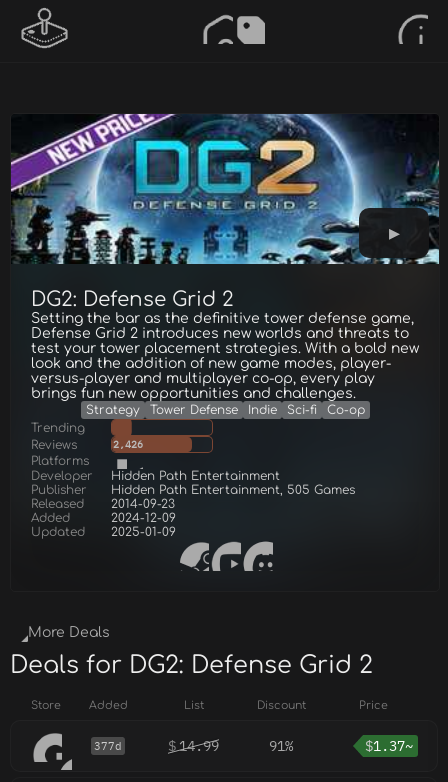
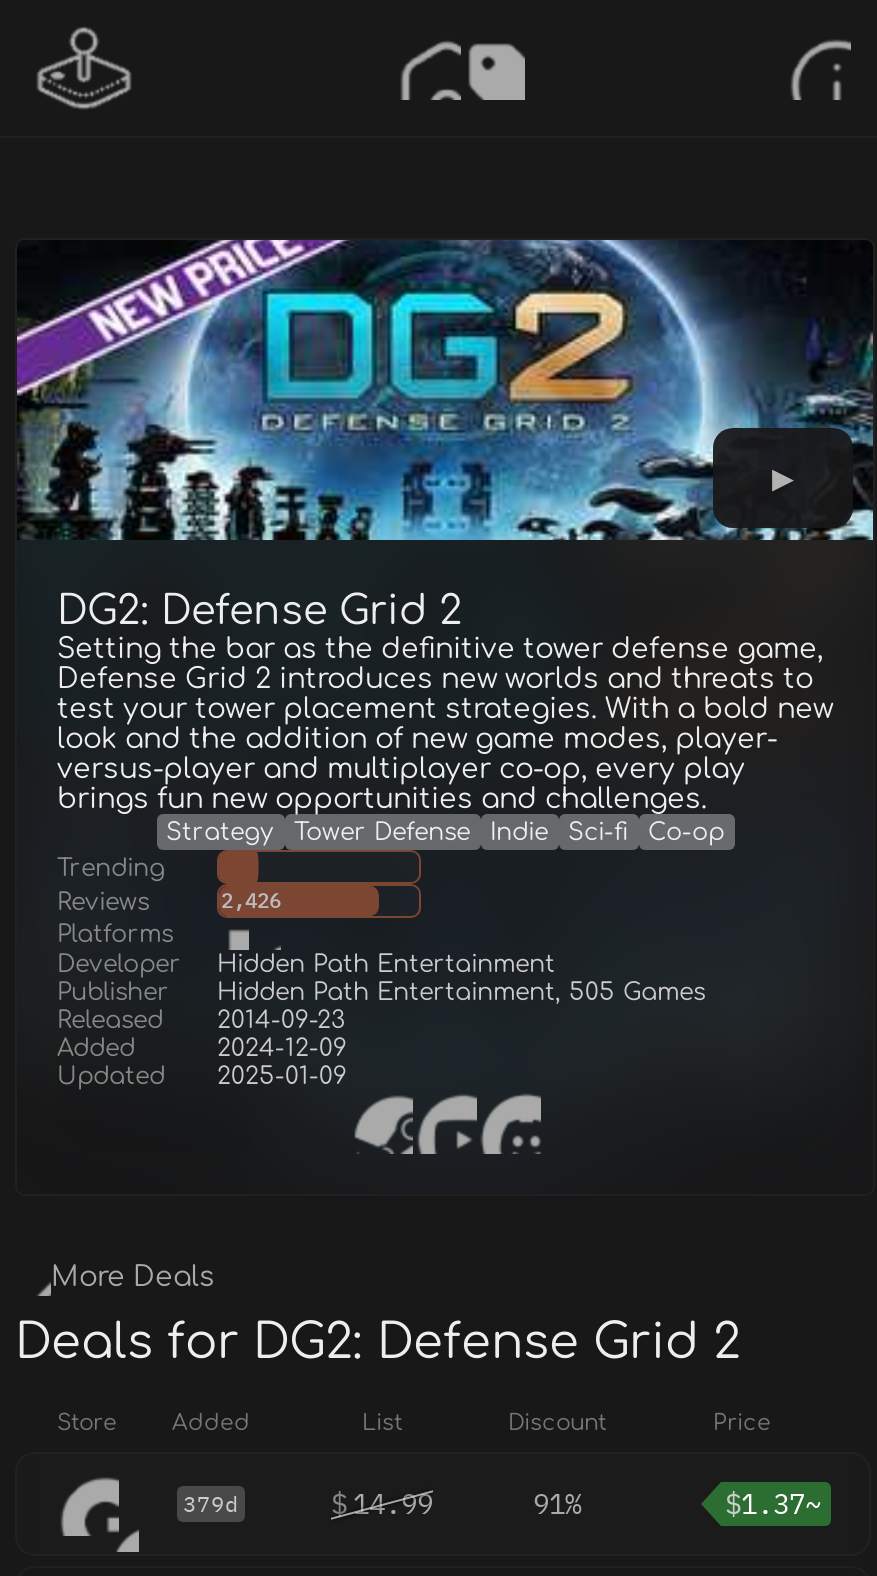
[94,739,122,753] 377d -> [183,1490,239,1518] 379d

